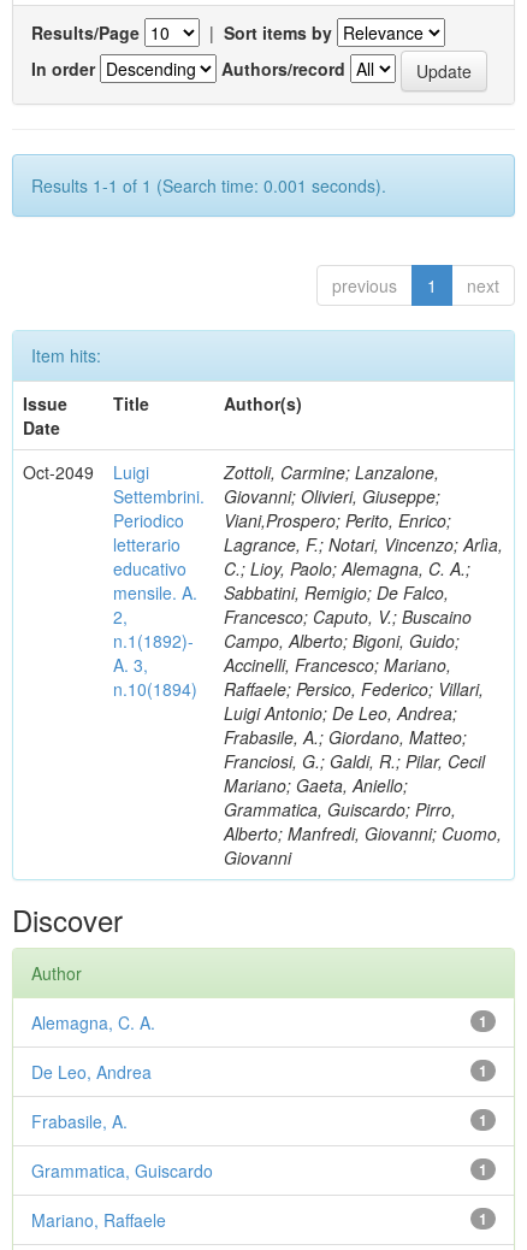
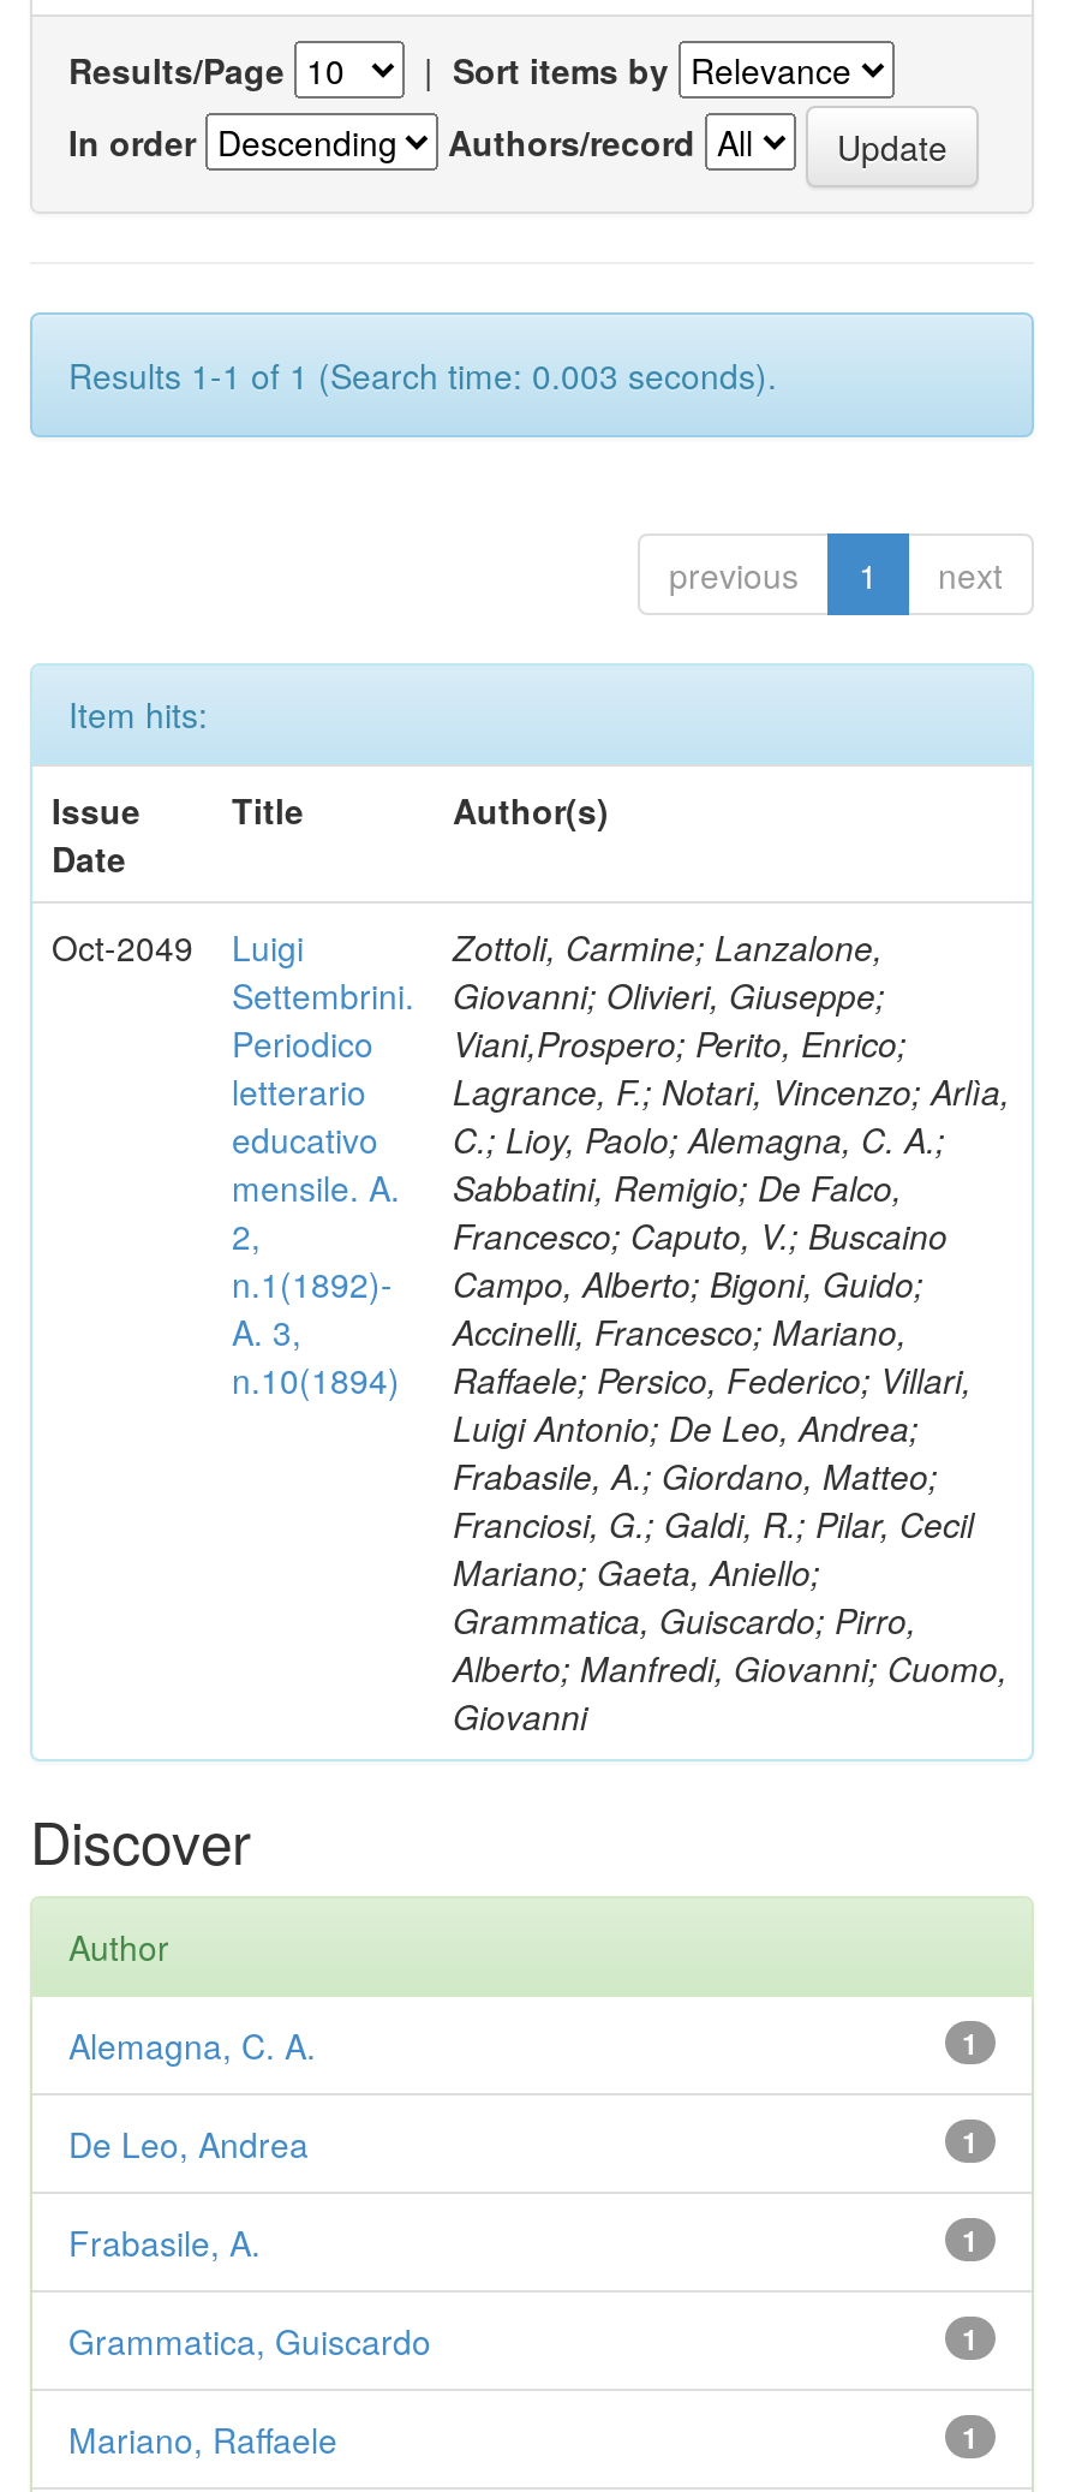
[31,173,386,197] Results 1-1 of 1 (Search time: 0.001 seconds). -> [68,351,777,399] Results 1-1 of 1 (Search time: 0.003 seconds).

